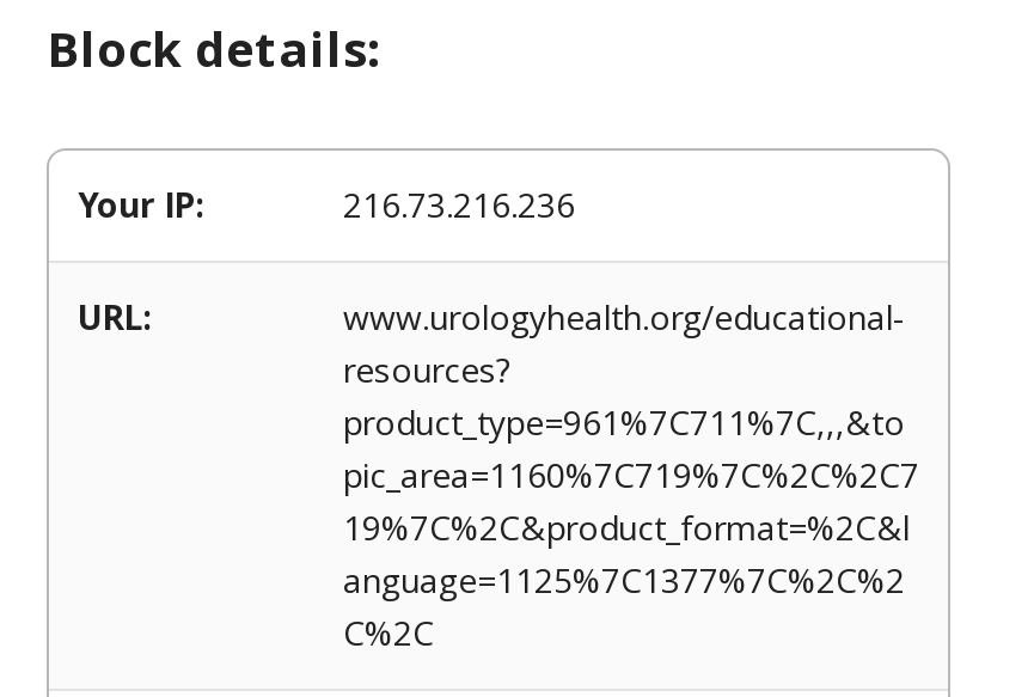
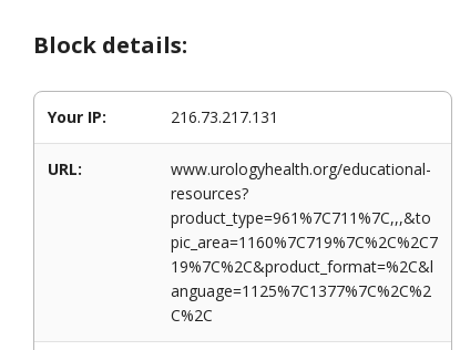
[343,182,575,227] 216.73.216.236 -> [171,106,278,127] 216.73.217.131

